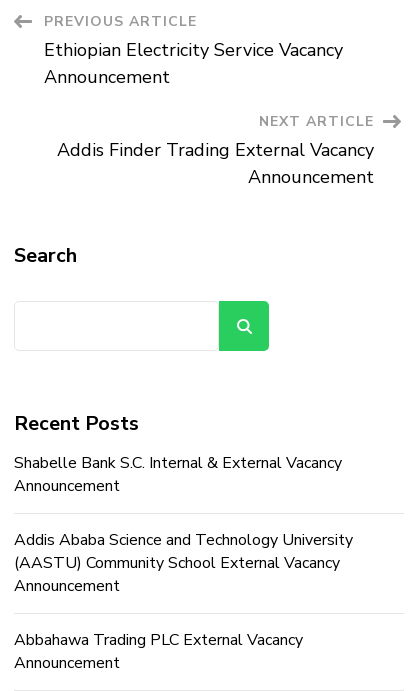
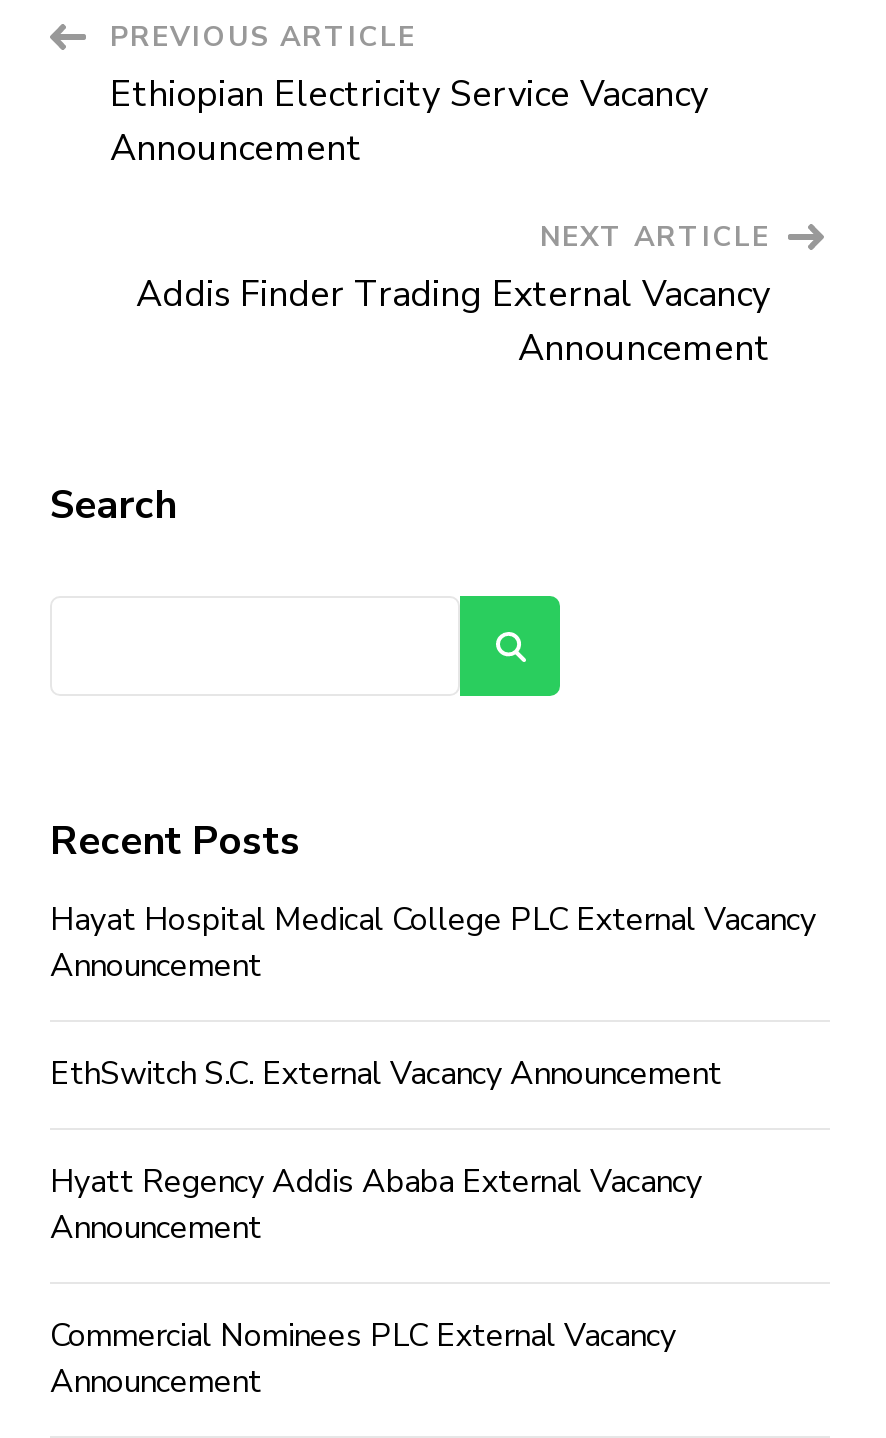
[14,452,342,474] Shabelle Bank S.C. Internal & External Vacancy -> [50,898,816,942] Hayat Hospital Medical College PLC External Vacancy
[14,529,353,574] Addis Ababa Science and Technology University | (AASTU) Community School External Vacancy -> [50,1052,722,1204] EthSwitch S.C. External Vacancy Announcement | Hyatt Regency Addis Ababa External Vacancy
[14,629,303,651] Abbahawa Trading PLC External Vacancy -> [50,1314,676,1358] Commercial Nominees PLC External Vacancy

